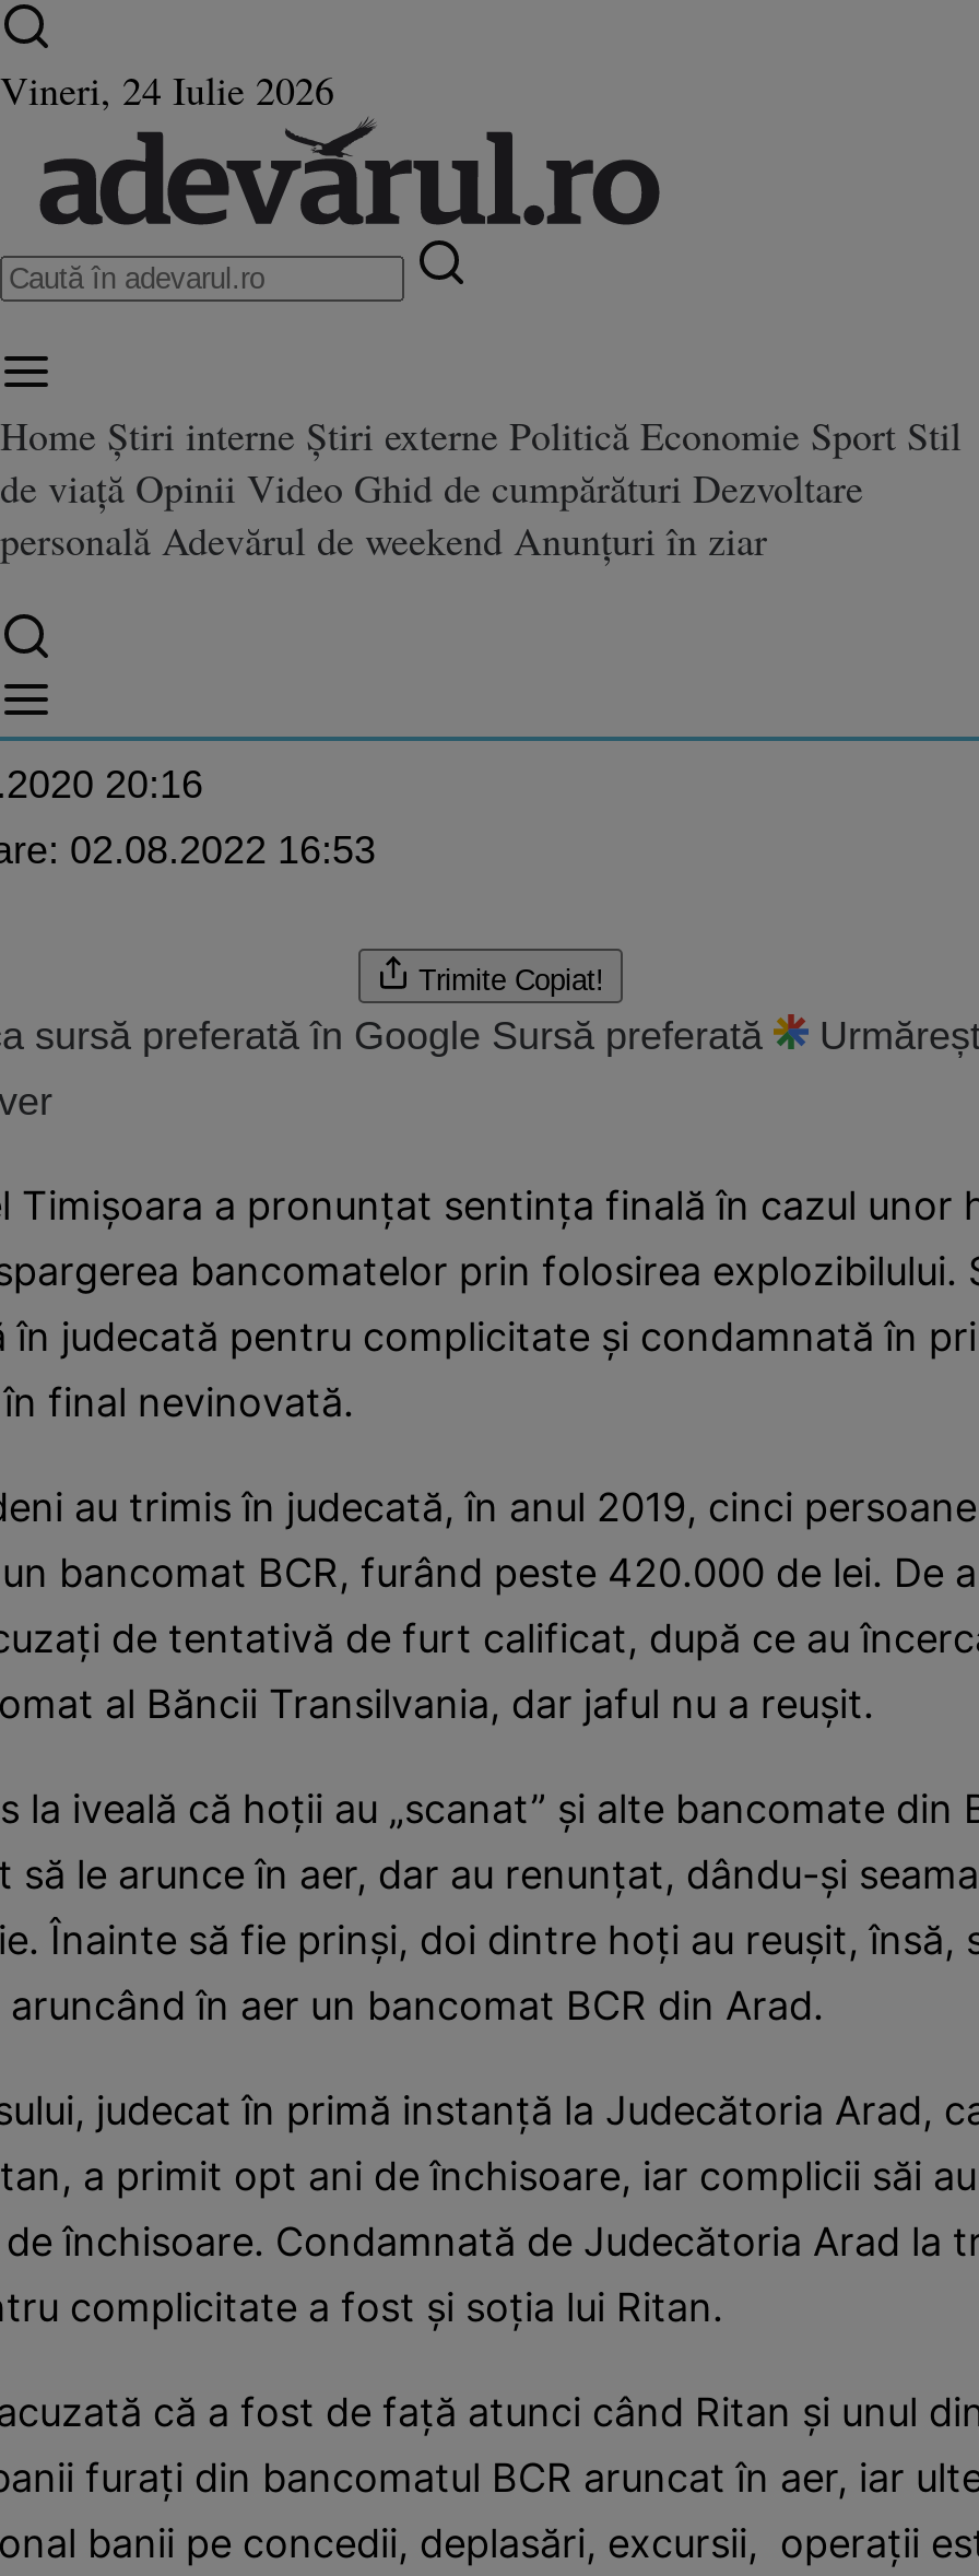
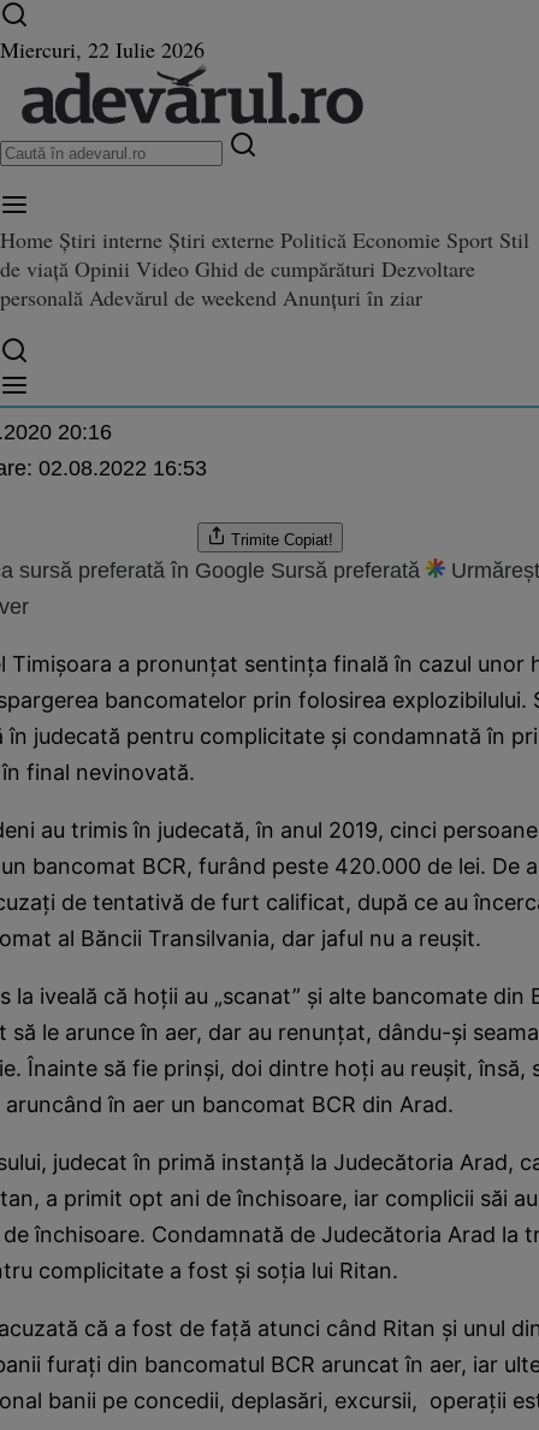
[0,63,334,116] Vineri, 24 Iulie 2026 -> [0,35,205,64] Miercuri, 22 Iulie 2026

